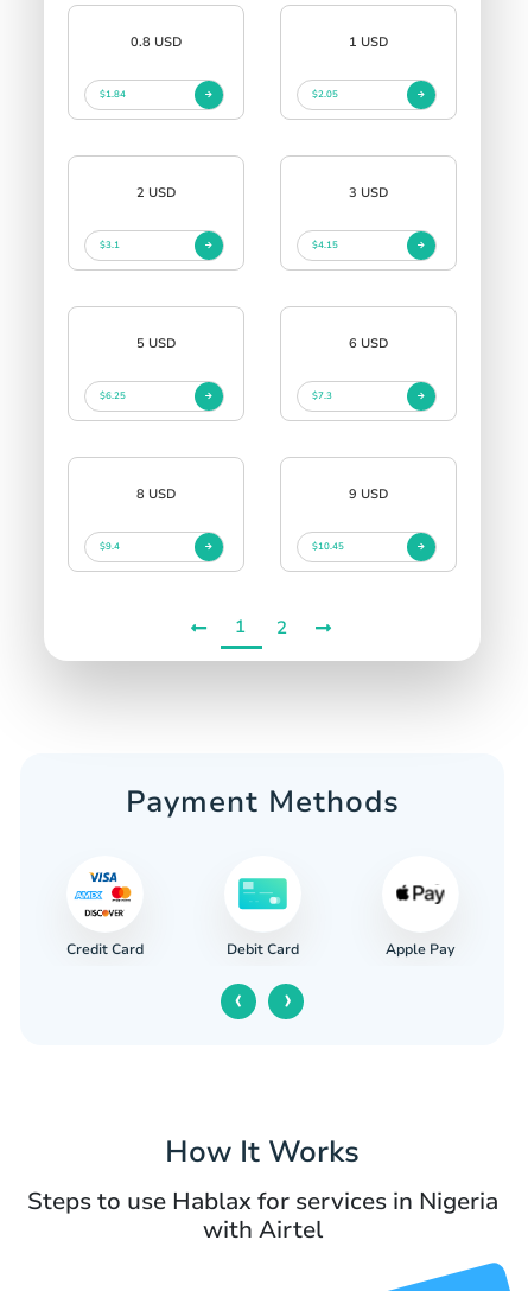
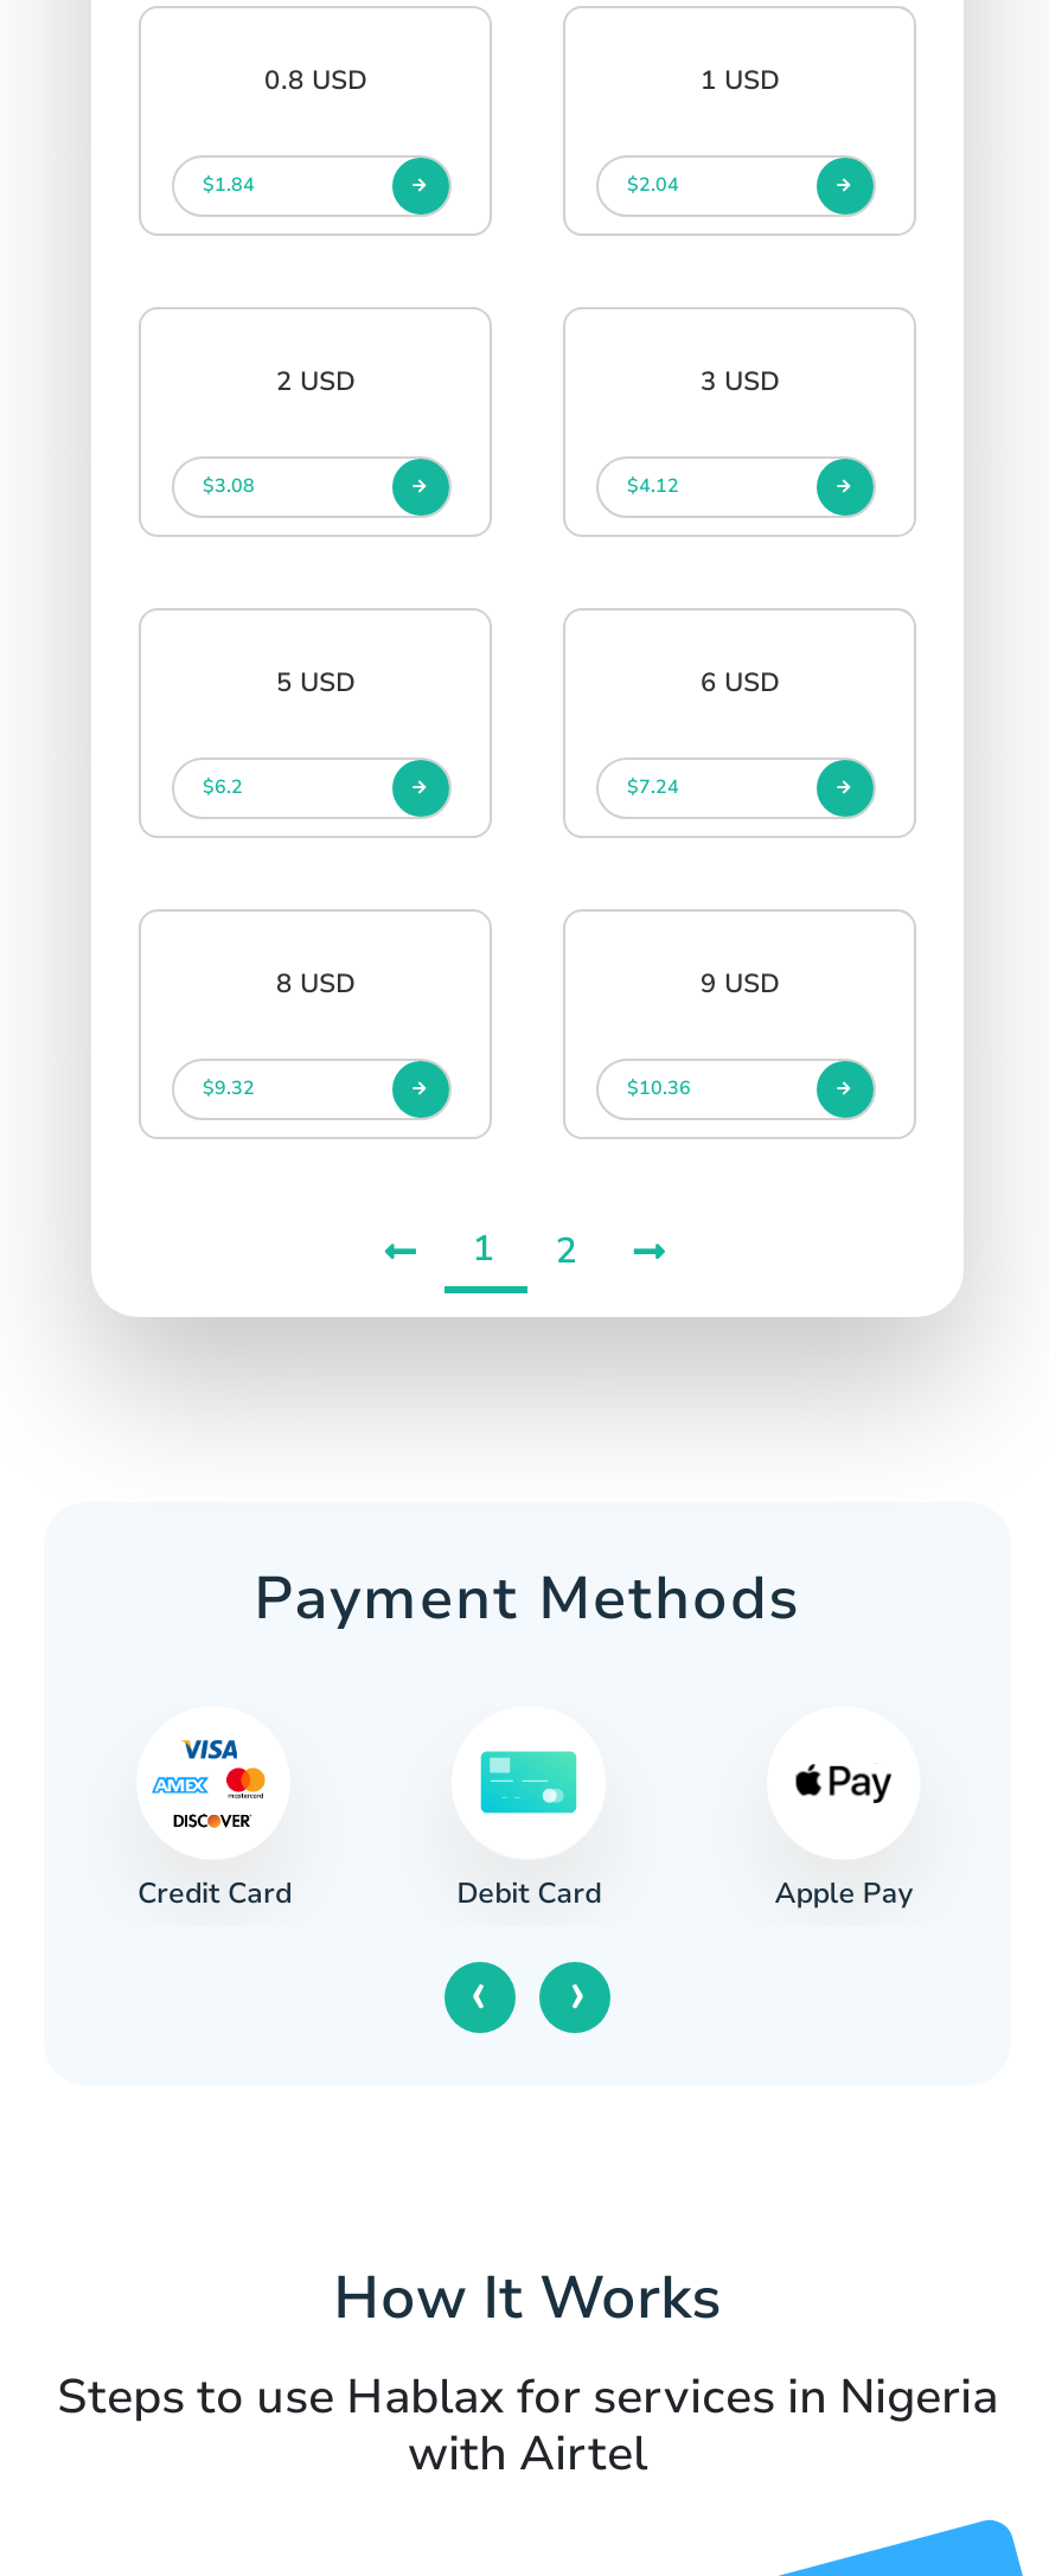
[312,87,338,101] $2.05 -> [627,171,679,197] $2.04
[100,238,120,251] $3.1 -> [203,472,255,498] $3.08
[312,238,338,251] $4.15 -> [627,472,679,498] $4.12
[100,389,126,402] $6.25 -> [203,773,243,799] $6.2
[312,389,332,402] $7.3 -> [627,773,679,799] $7.24
[100,540,120,553] $9.4 -> [203,1074,255,1101] $9.32
[312,540,344,553] $10.45 -> [627,1074,691,1101] $10.36

